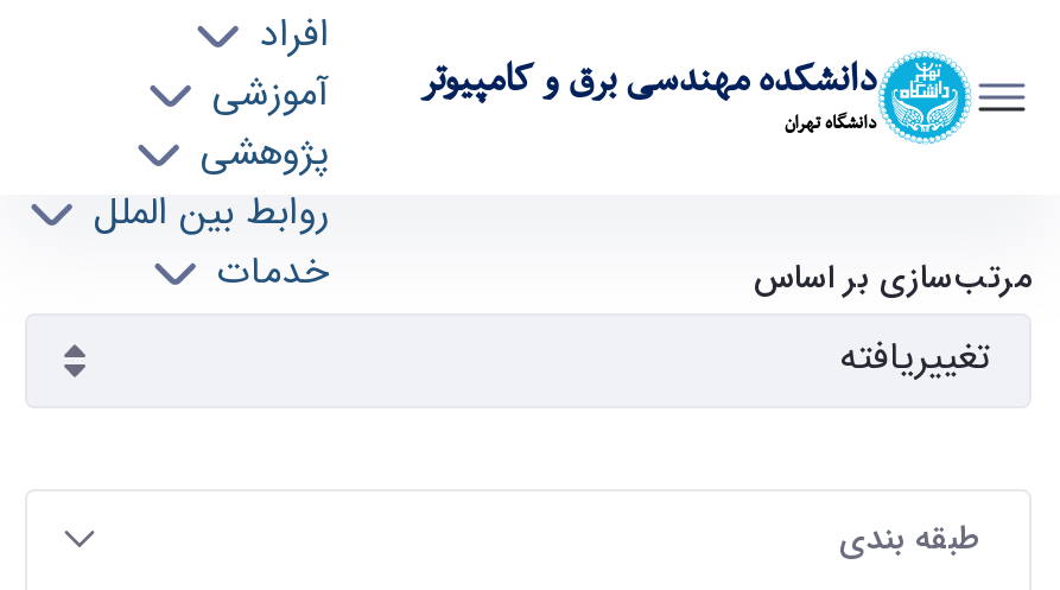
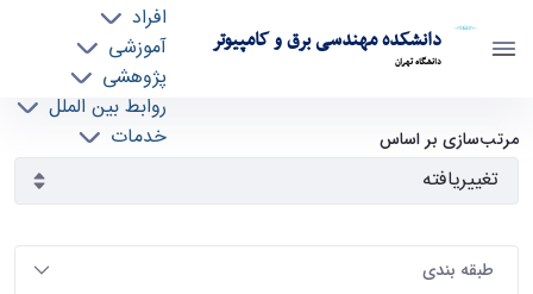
[887,55,972,145] [image] -> none

